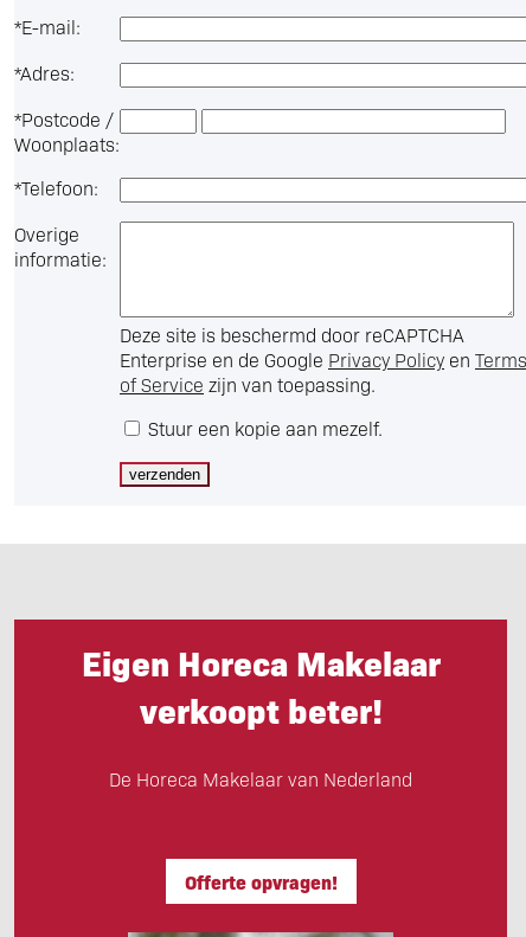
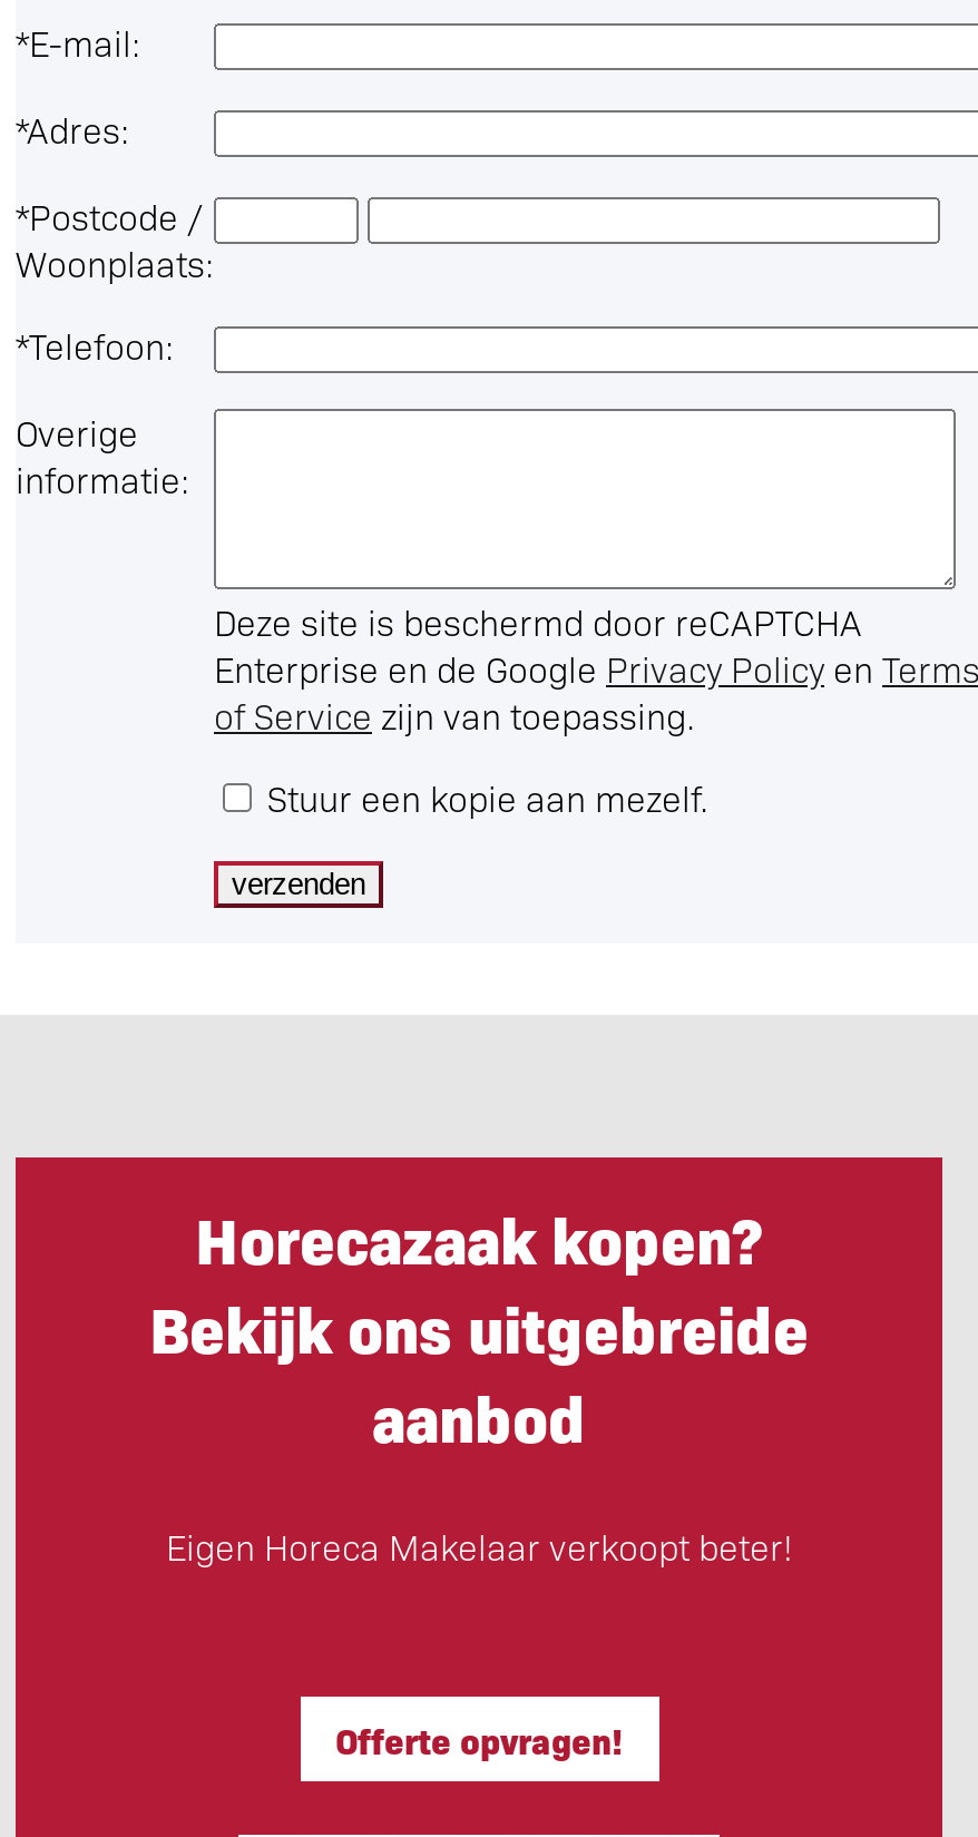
[81,638,440,733] Eigen Horeca Makelaar | verkoopt beter! -> [149,1192,809,1459] Horecazaak kopen? | Bekijk ons uitgebreide | aanbod
[109,767,412,792] De Horeca Makelaar van Nederland -> [166,1524,792,1570] Eigen Horeca Makelaar verkoopt beter!

